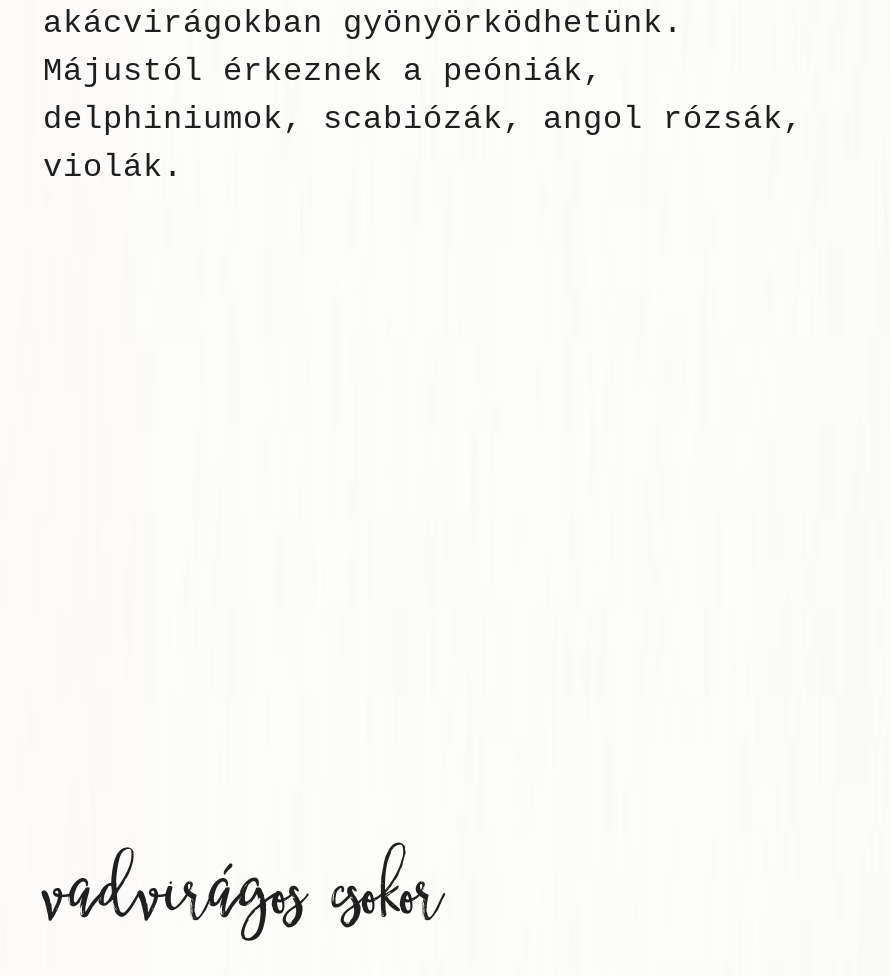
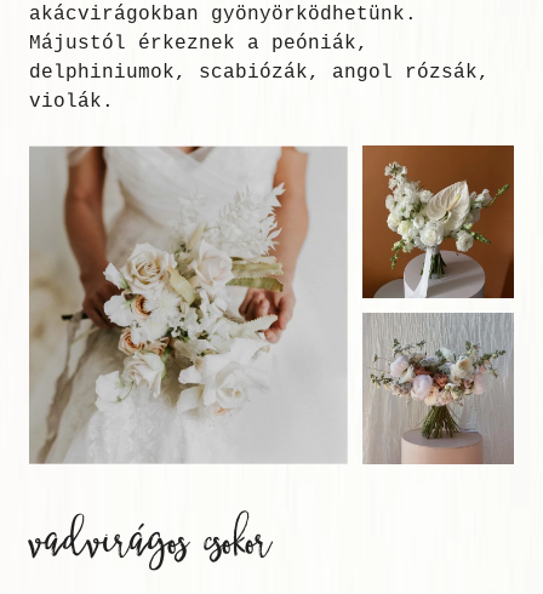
none -> [28,144,348,466] [image]
none -> [361,144,515,299] [image]
none -> [362,312,515,466] [image]

